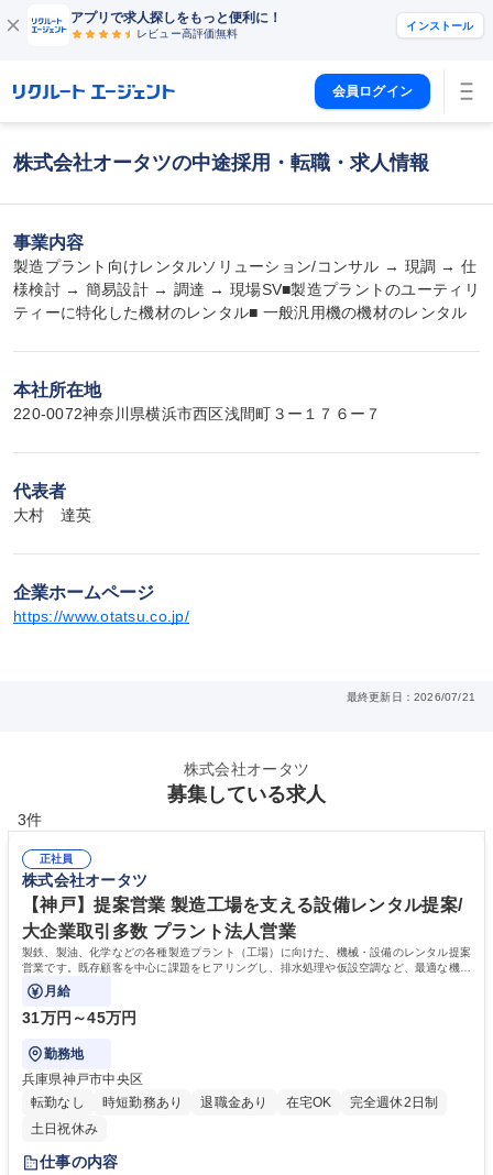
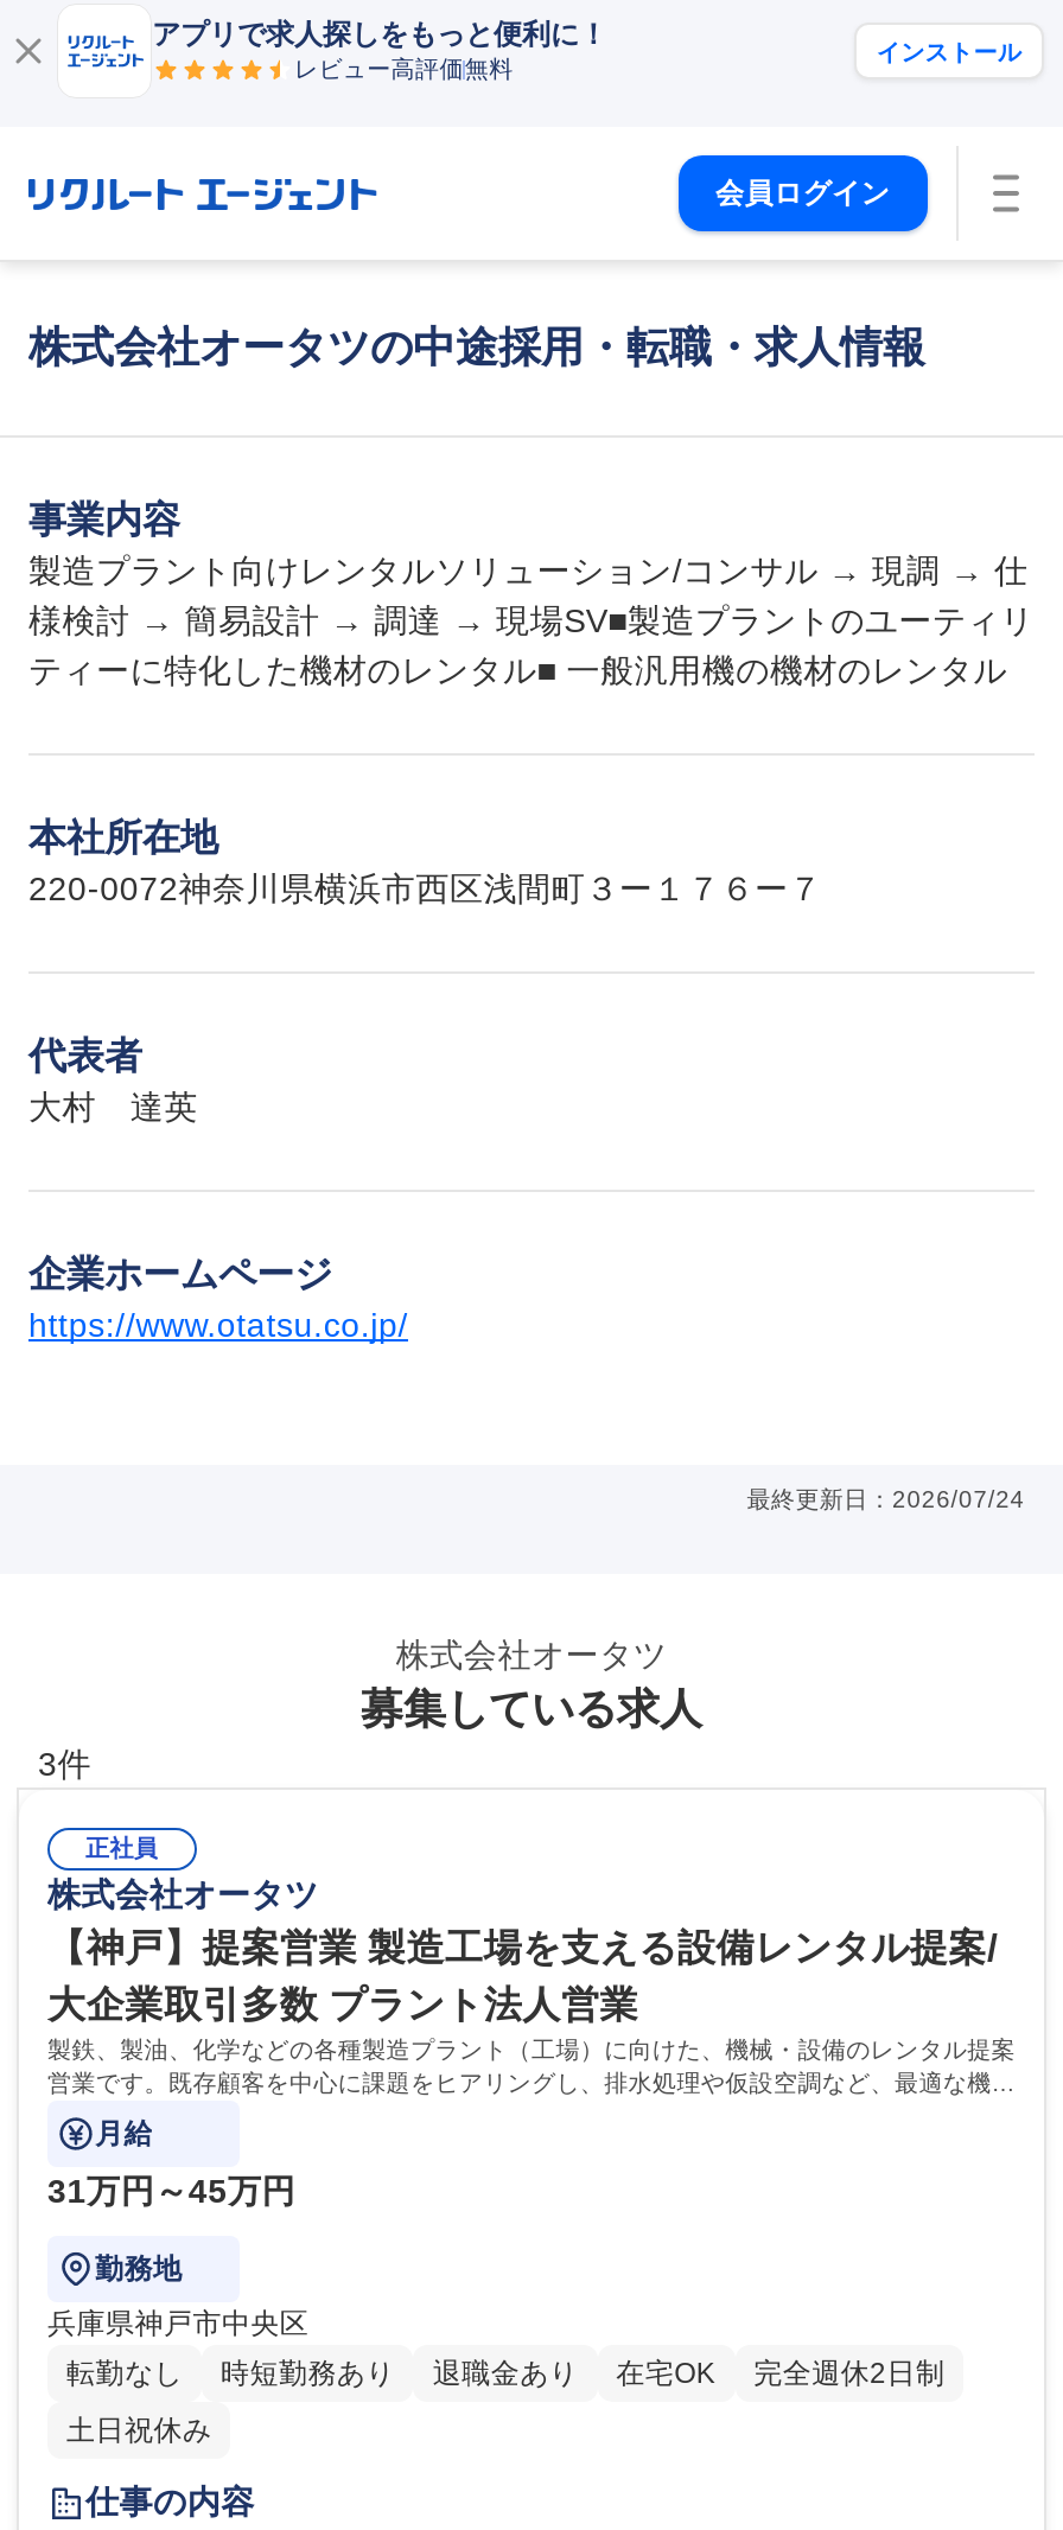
[346,691,475,703] 最終更新日：2026/07/21 -> [747,1486,1025,1512] 最終更新日：2026/07/24

